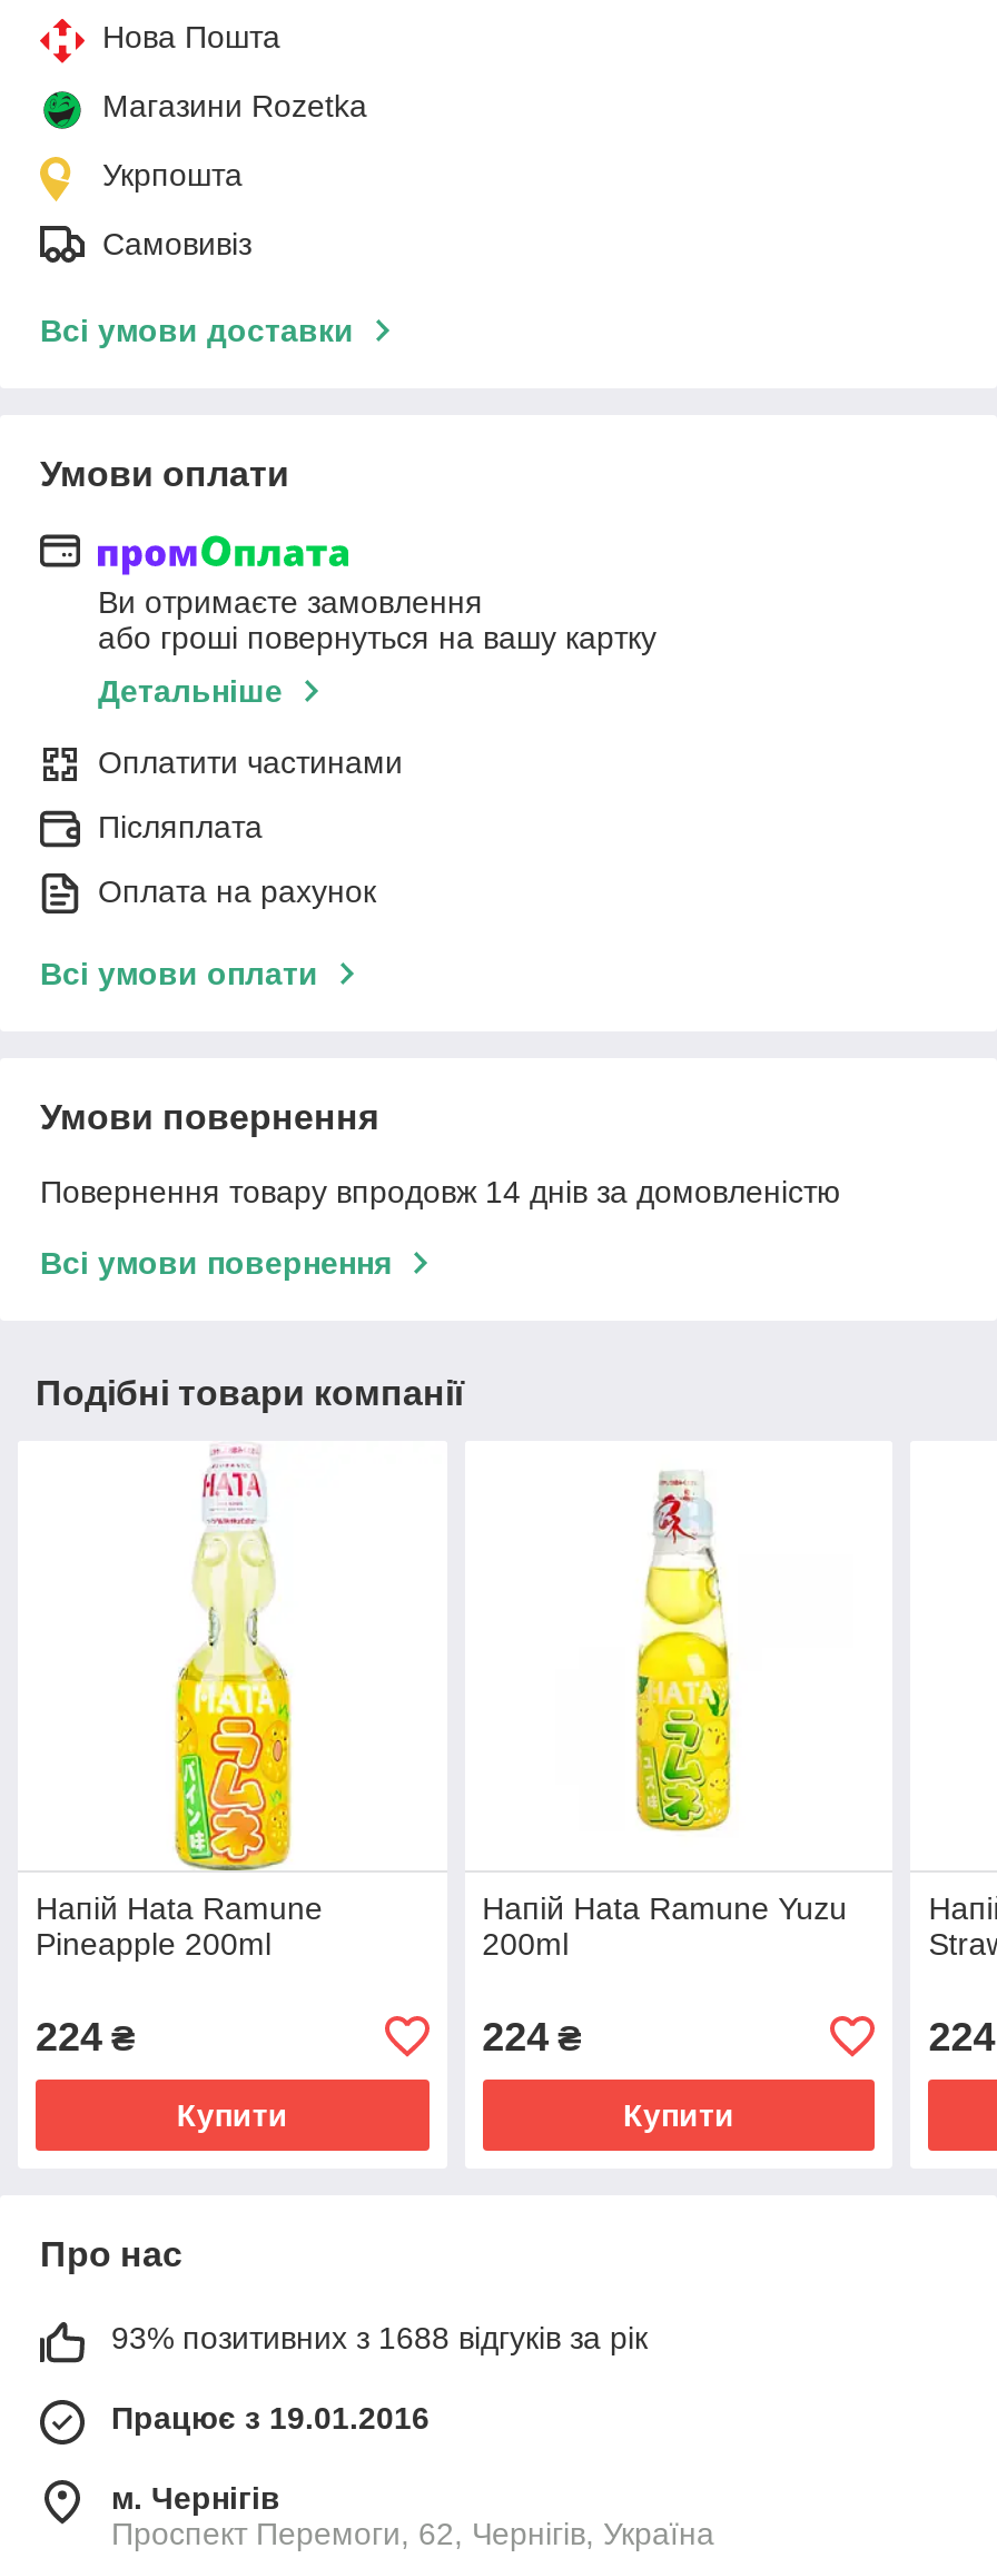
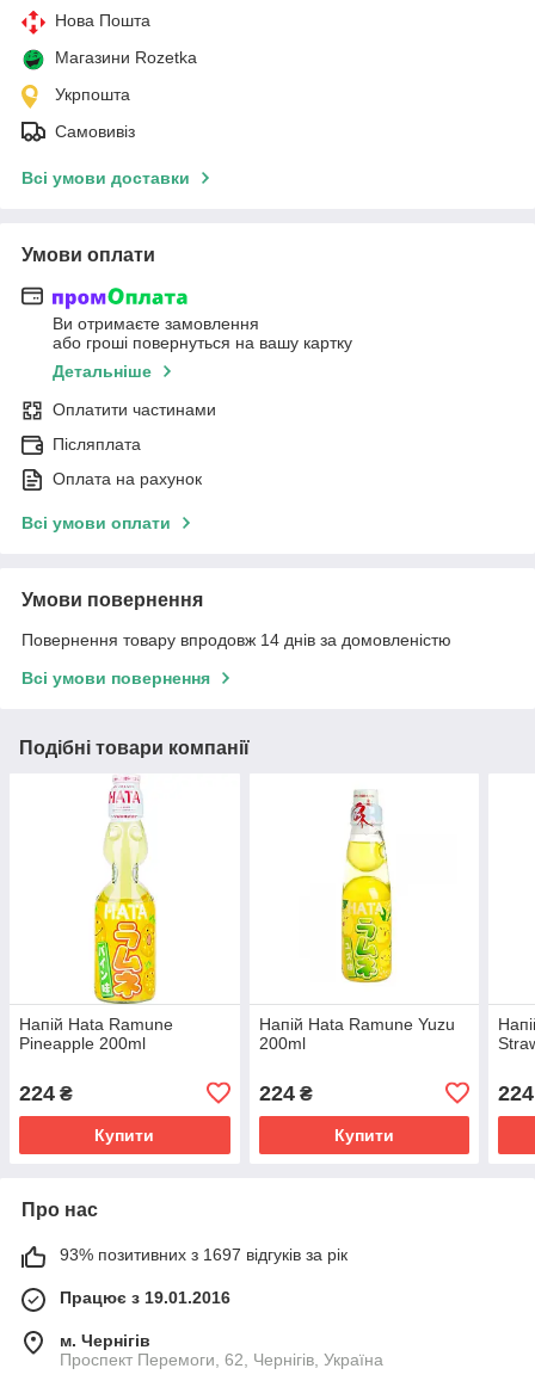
[111,2319,648,2355] 93% позитивних з 1688 відгуків за рік -> [60,1245,348,1264] 93% позитивних з 1697 відгуків за рік

